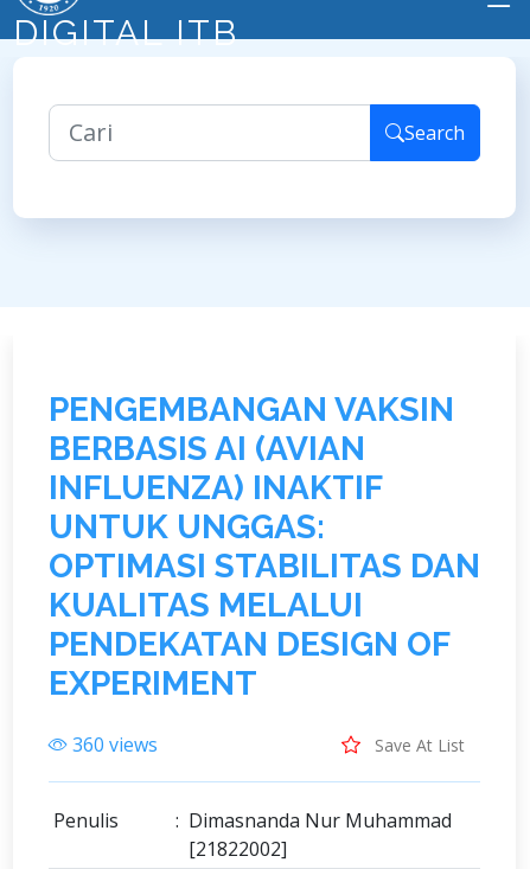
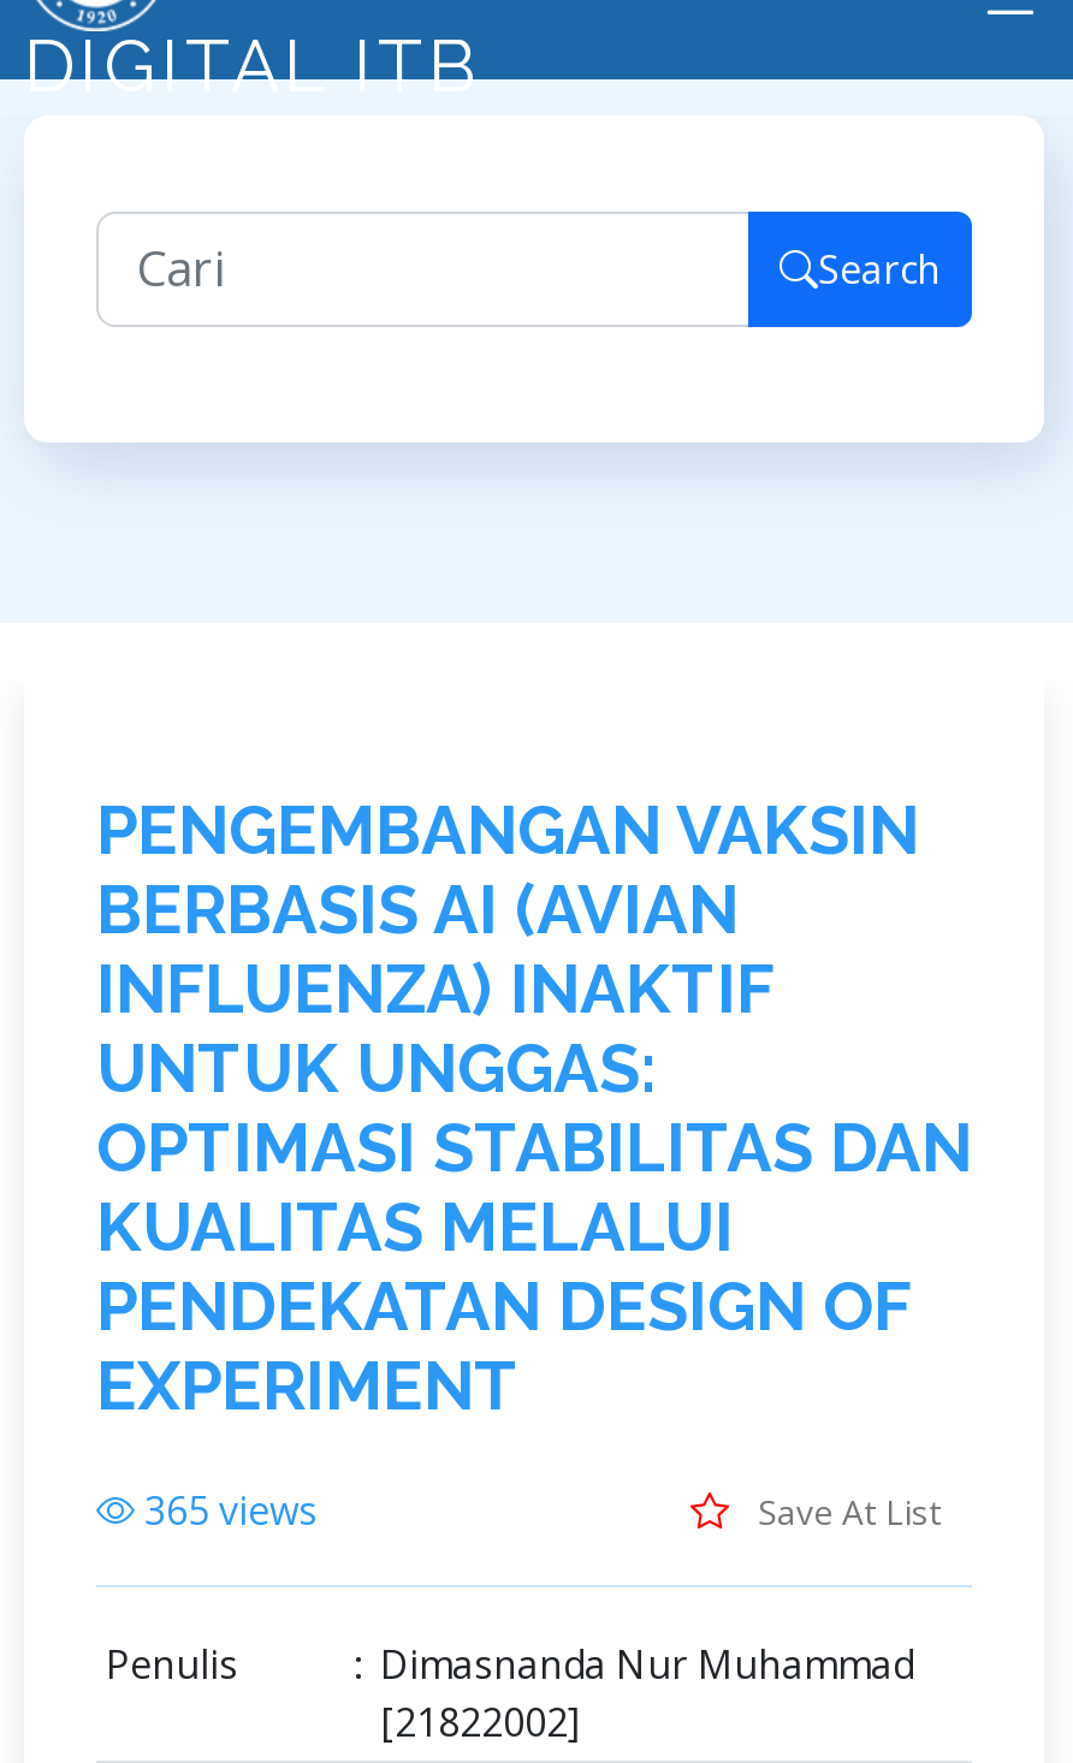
[72,731,158,758] 360 views -> [144,1484,318,1537] 365 views

